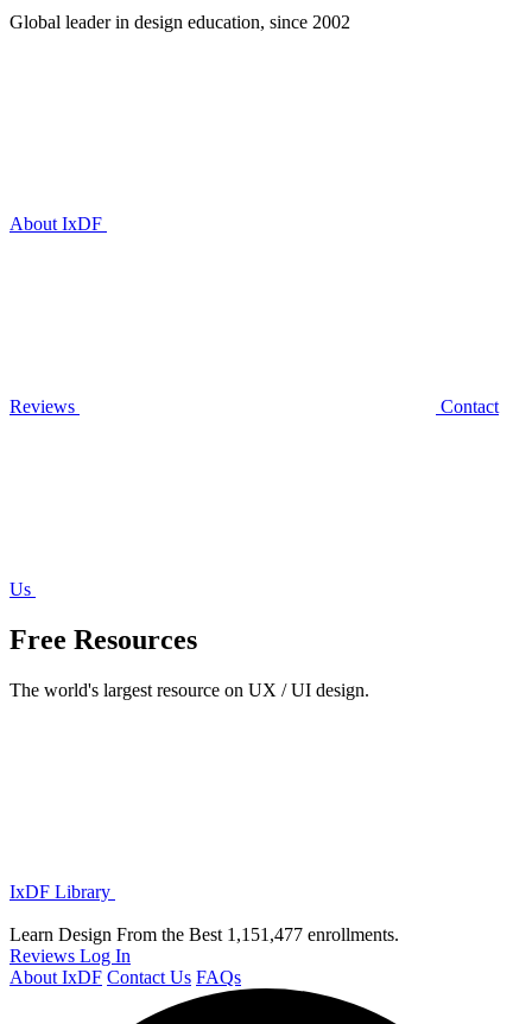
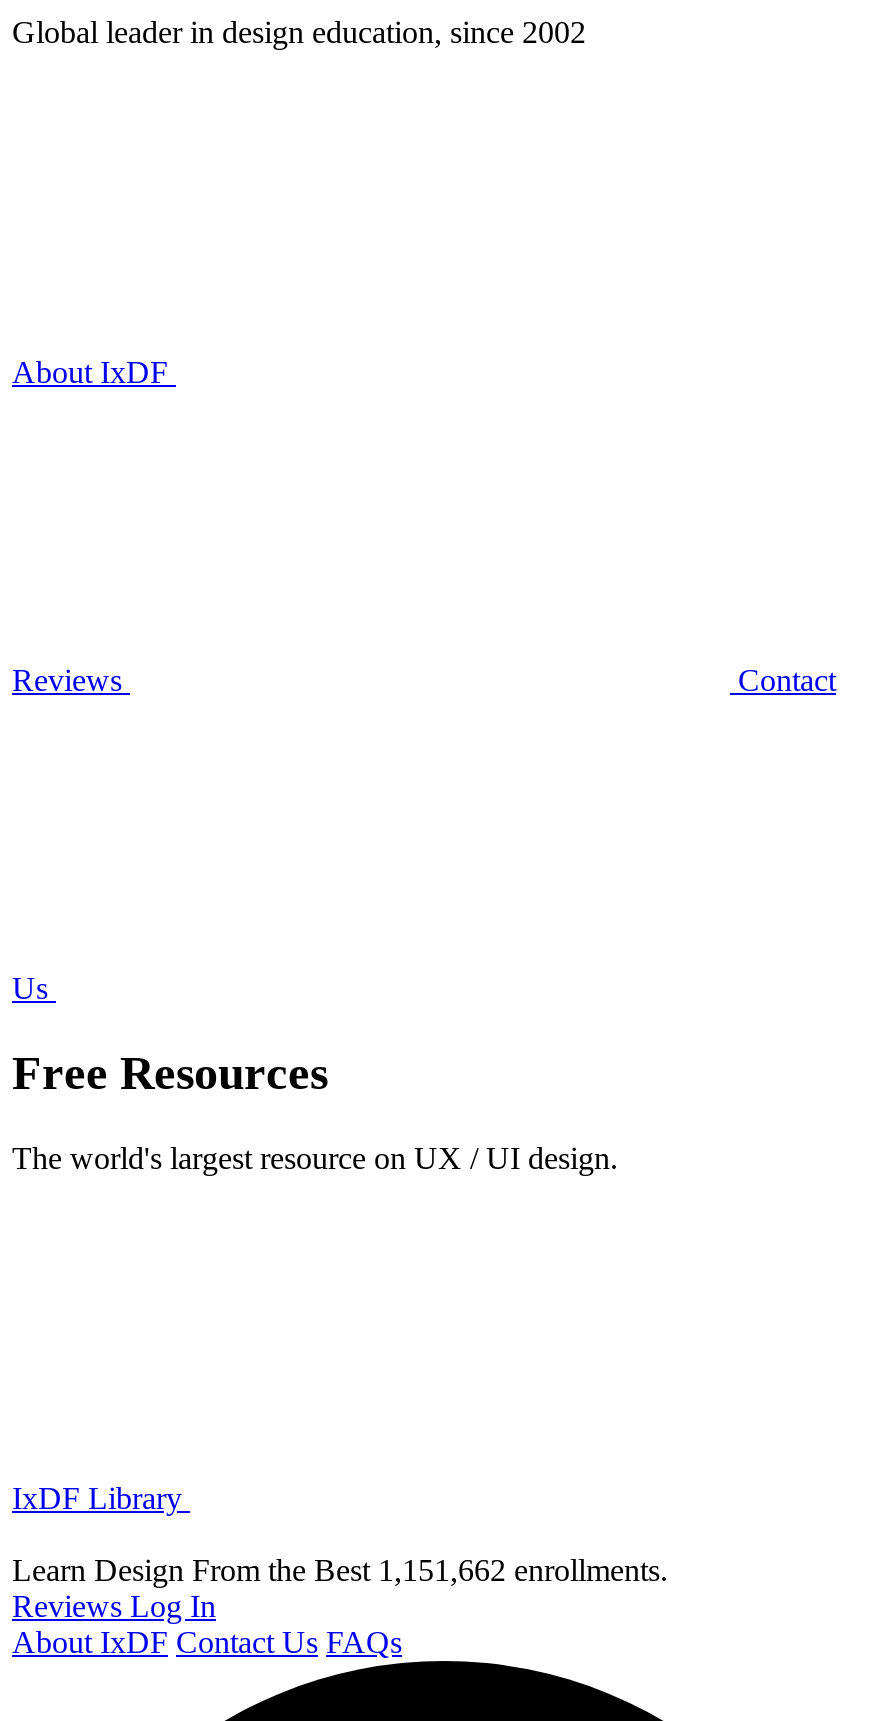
[9,924,399,944] Learn Design From the Best 1,151,477 enrollments. -> [12,1552,668,1586] Learn Design From the Best 1,151,662 enrollments.

